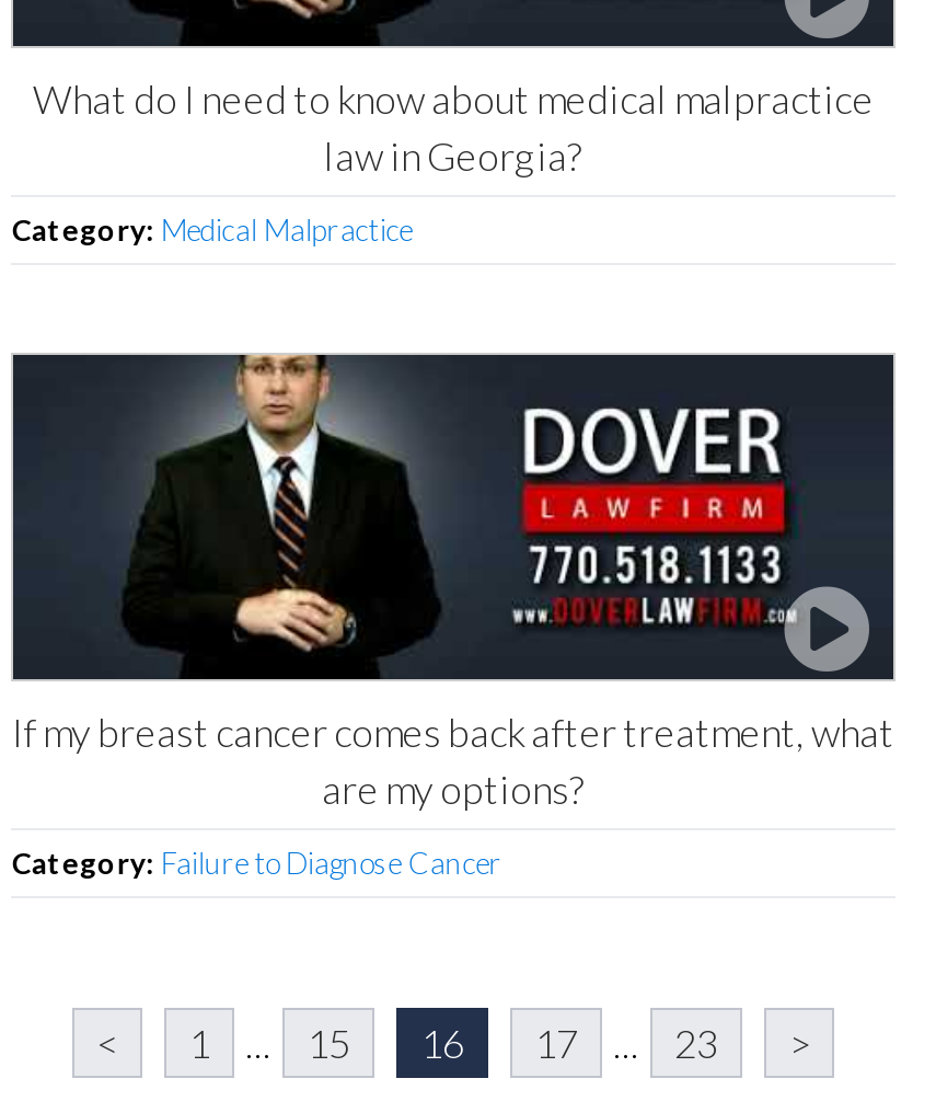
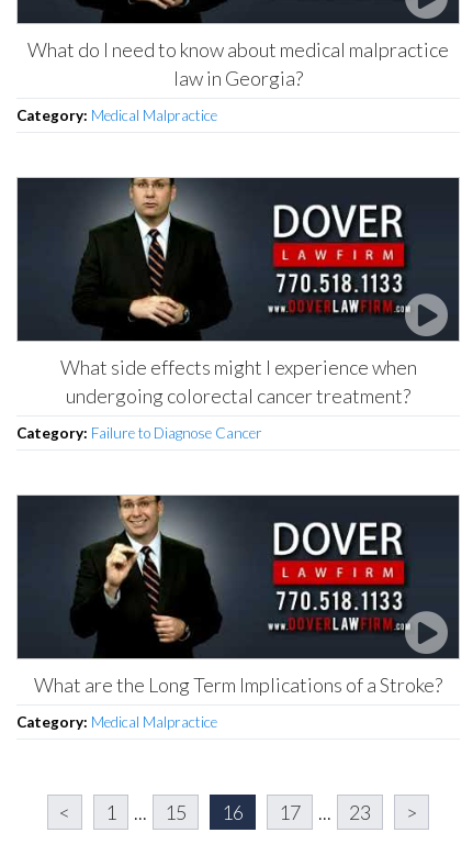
[12,707,894,812] If my breast cancer comes back after treatment, what | are my options? -> [60,355,416,407] What side effects might I experience when | undergoing colorectal cancer treatment?
none -> [16,495,460,731] [image] | What are the Long Term Implications of a Stroke? | Category: Medical Malpractice

